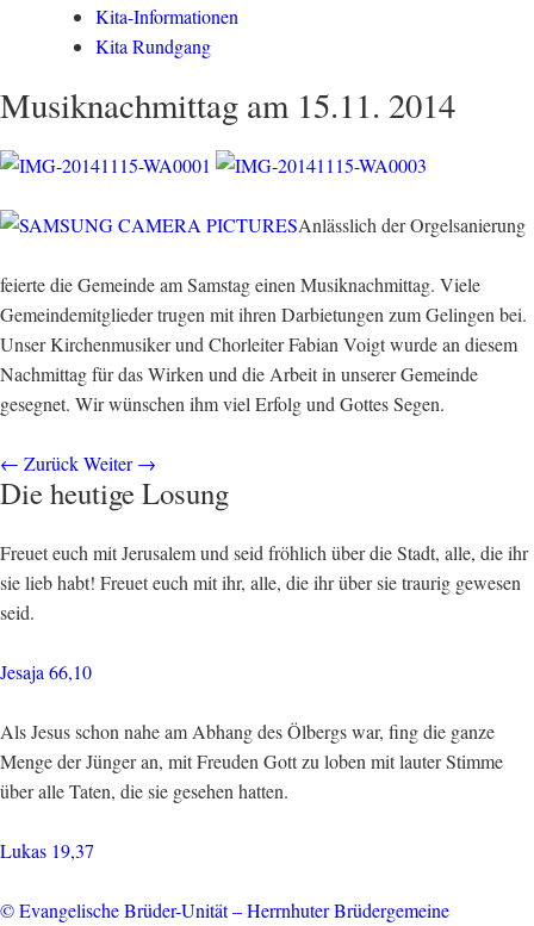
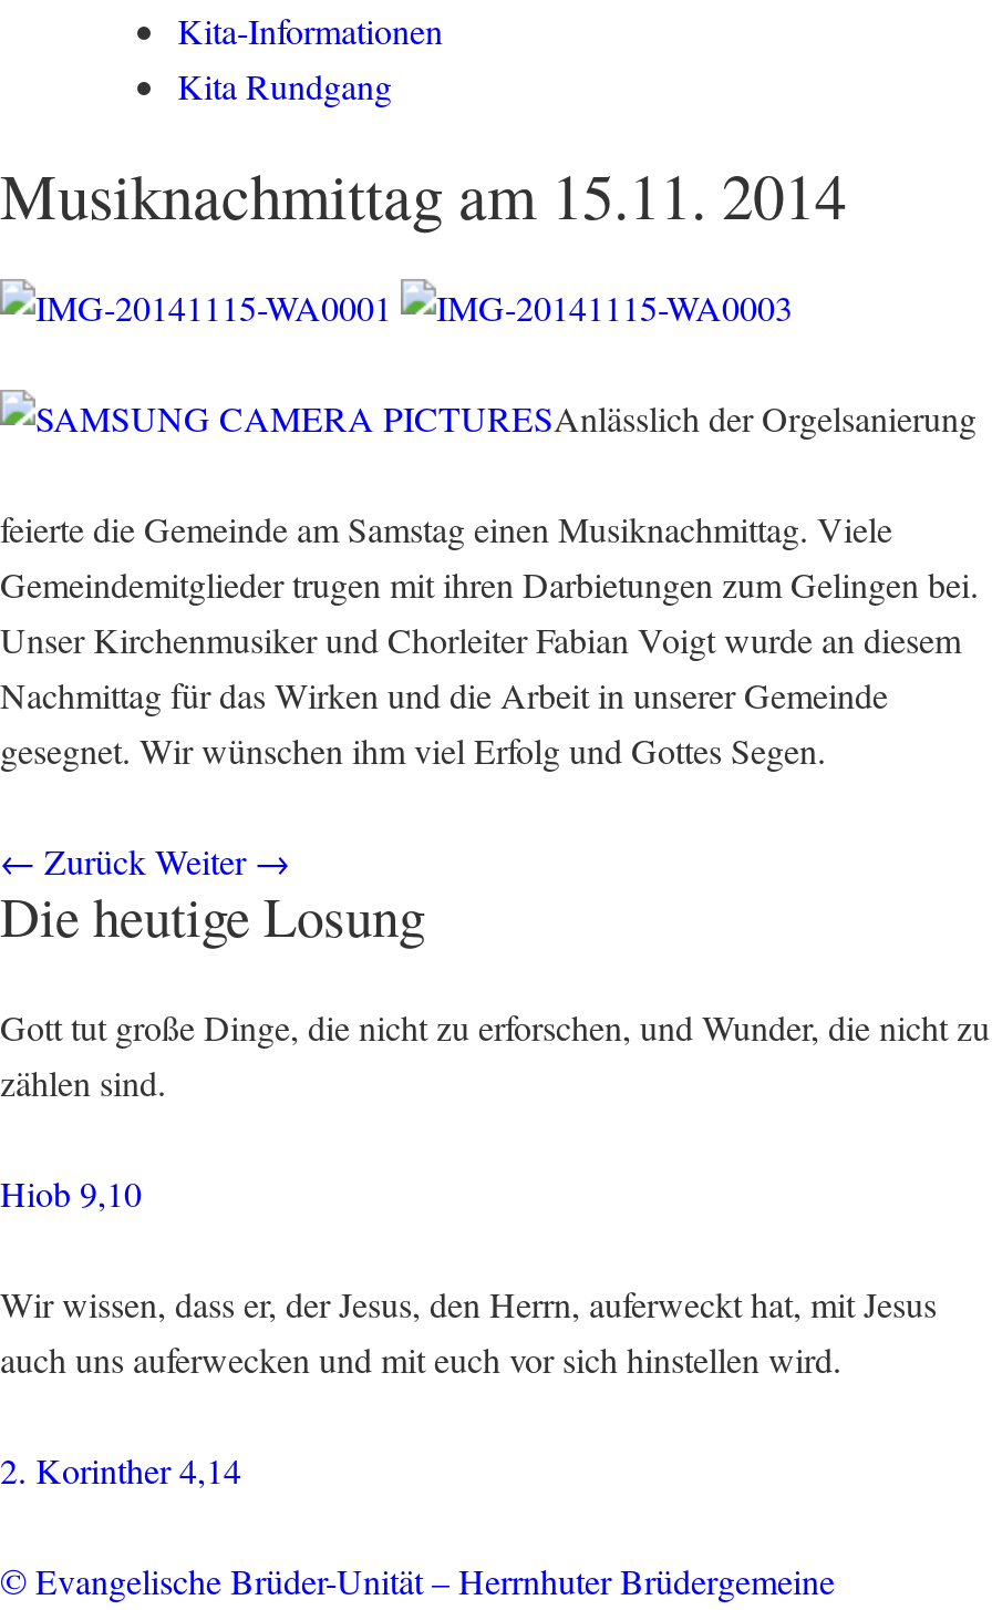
[0,540,528,624] Freuet euch mit Jerusalem und seid fröhlich über die Stadt, alle, die ihr | sie lieb habt! Freuet euch mit ihr, alle, die ihr über sie traurig gewesen | seid. -> [0,1003,990,1105] Gott tut große Dinge, die nicht zu erforschen, und Wunder, die nicht zu | zählen sind.
[0,659,92,684] Jesaja 66,10 -> [0,1169,142,1216] Hiob 9,10
[0,719,503,803] Als Jesus schon nahe am Abhang des Ölbergs war, fing die ganze | Menge der Jünger an, mit Freuden Gott zu loben mit lauter Stimme | über alle Taten, die sie gesehen hatten. -> [0,1280,937,1382] Wir wissen, dass er, der Jesus, den Herrn, auferweckt hat, mit Jesus | auch uns auferwecken und mit euch vor sich hinstellen wird.
[0,838,94,863] Lukas 19,37 -> [0,1446,241,1493] 2. Korinther 4,14

